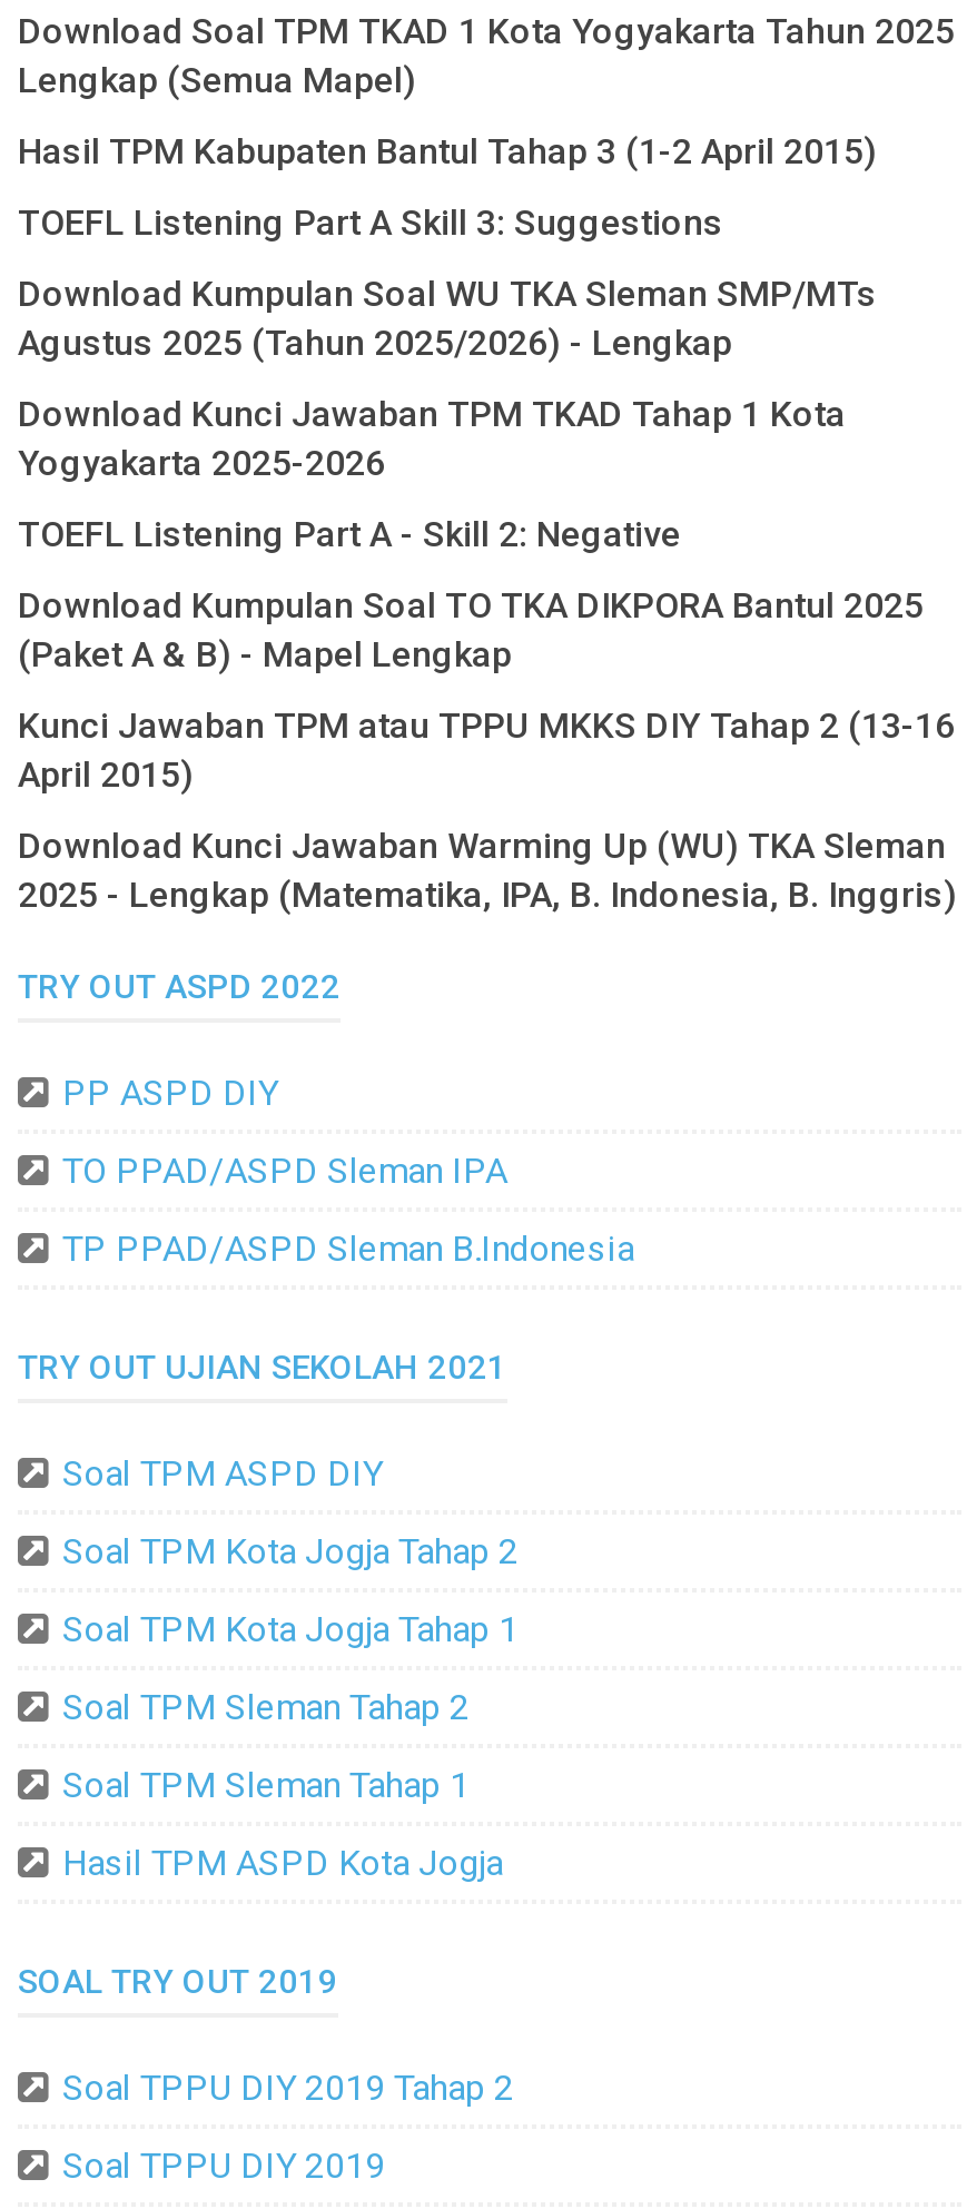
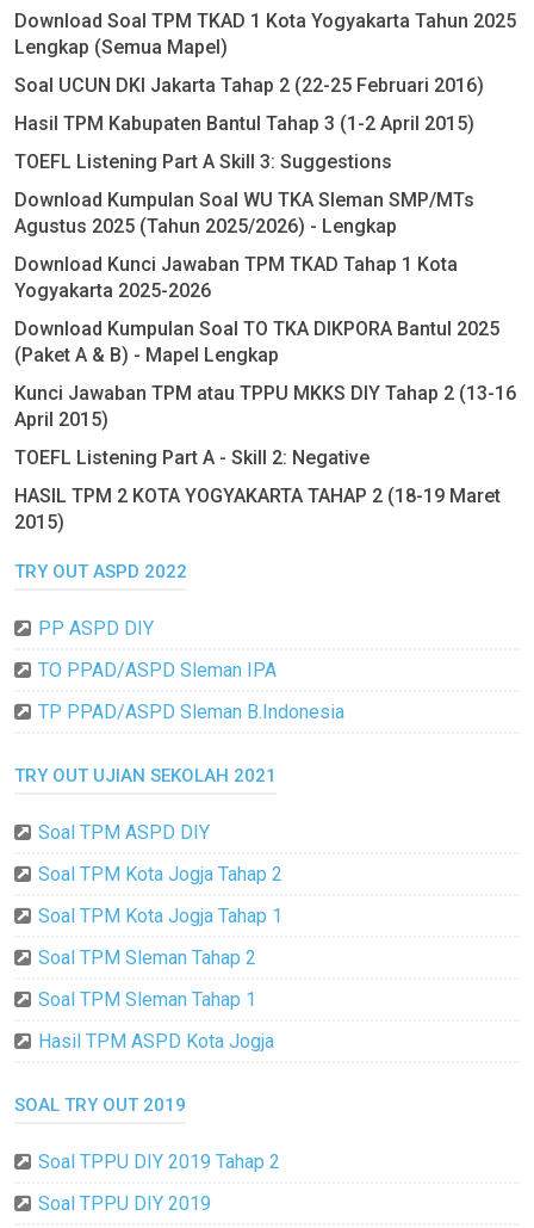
none -> [14,74,484,97] Soal UCUN DKI Jakarta Tahap 2 (22-25 Februari 2016)
moved [18,513,681,556] -> [14,446,370,469]: TOEFL Listening Part A - Skill 2: Negative
[18,825,957,916] Download Kunci Jawaban Warming Up (WU) TKA Sleman | 2025 - Lengkap (Matematika, IPA, B. Indonesia, B. Inggris) -> [14,485,501,534] HASIL TPM 2 KOTA YOGYAKARTA TAHAP 2 (18-19 Maret | 2015)

